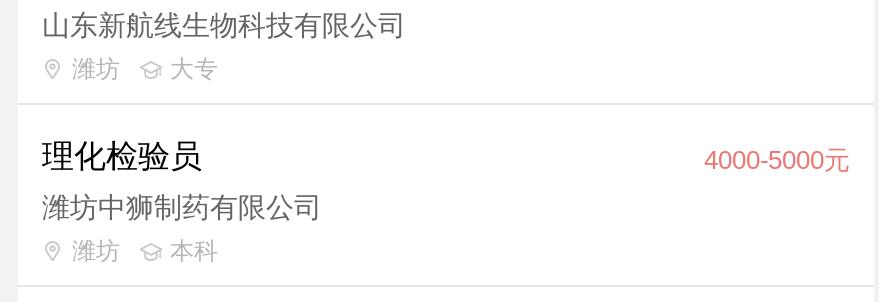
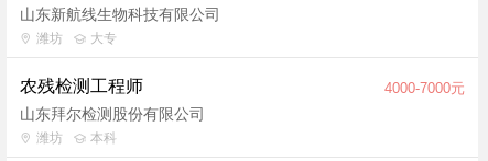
[42,139,850,175] 理化检验员 | 4000-5000元 -> [20,77,465,96] 农残检测工程师 | 4000-7000元
[42,191,322,223] 潍坊中狮制药有限公司 -> [20,105,205,123] 山东拜尔检测股份有限公司

